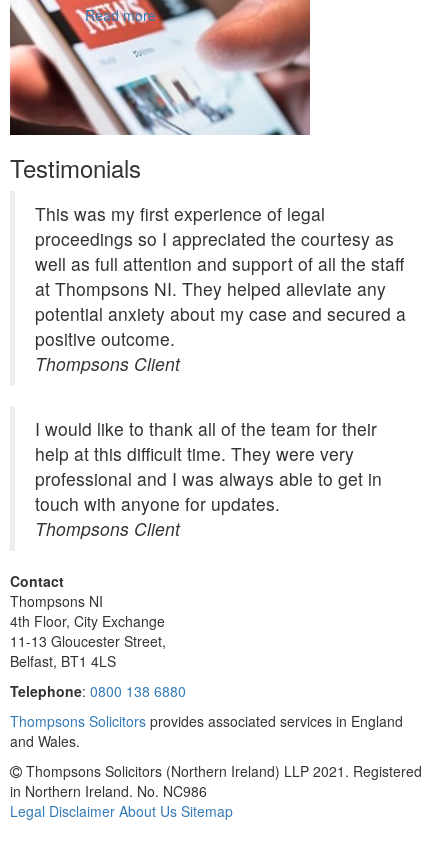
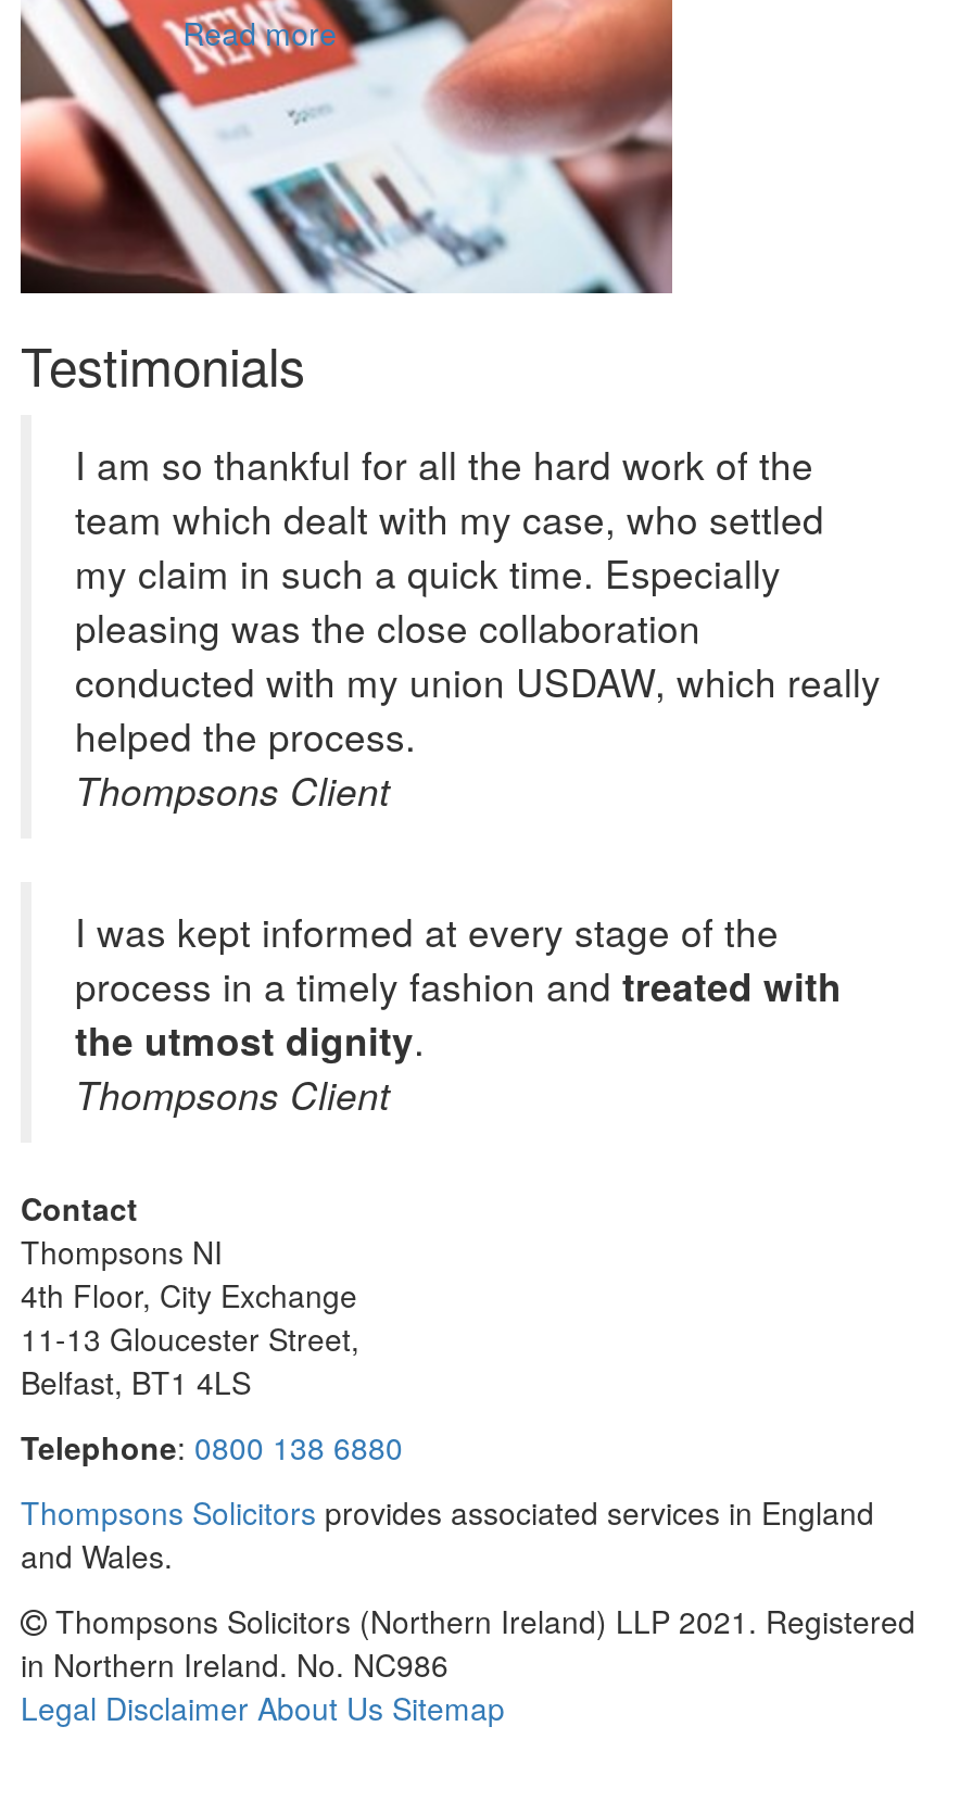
[35,201,406,351] This was my first experience of legal | proceedings so I appreciated the courtesy as | well as full attention and support of all the staff | at Thompsons NI. They helped alleviate any | potential anxiety about my case and secured a | positive outcome. -> [75,437,881,763] I am so thankful for all the hard work of the | team which dealt with my case, who settled | my claim in such a quick time. Especially | pleasing was the close collaboration | conducted with my union USDAW, which really | helped the process.
[35,416,382,516] I would like to thank all of the team for their | help at this difficult time. They were very | professional and I was always able to get in | touch with anyone for updates. -> [75,904,842,1067] I was kept informed at every stage of the | process in a timely fashion and treated with | the utmost dignity.

